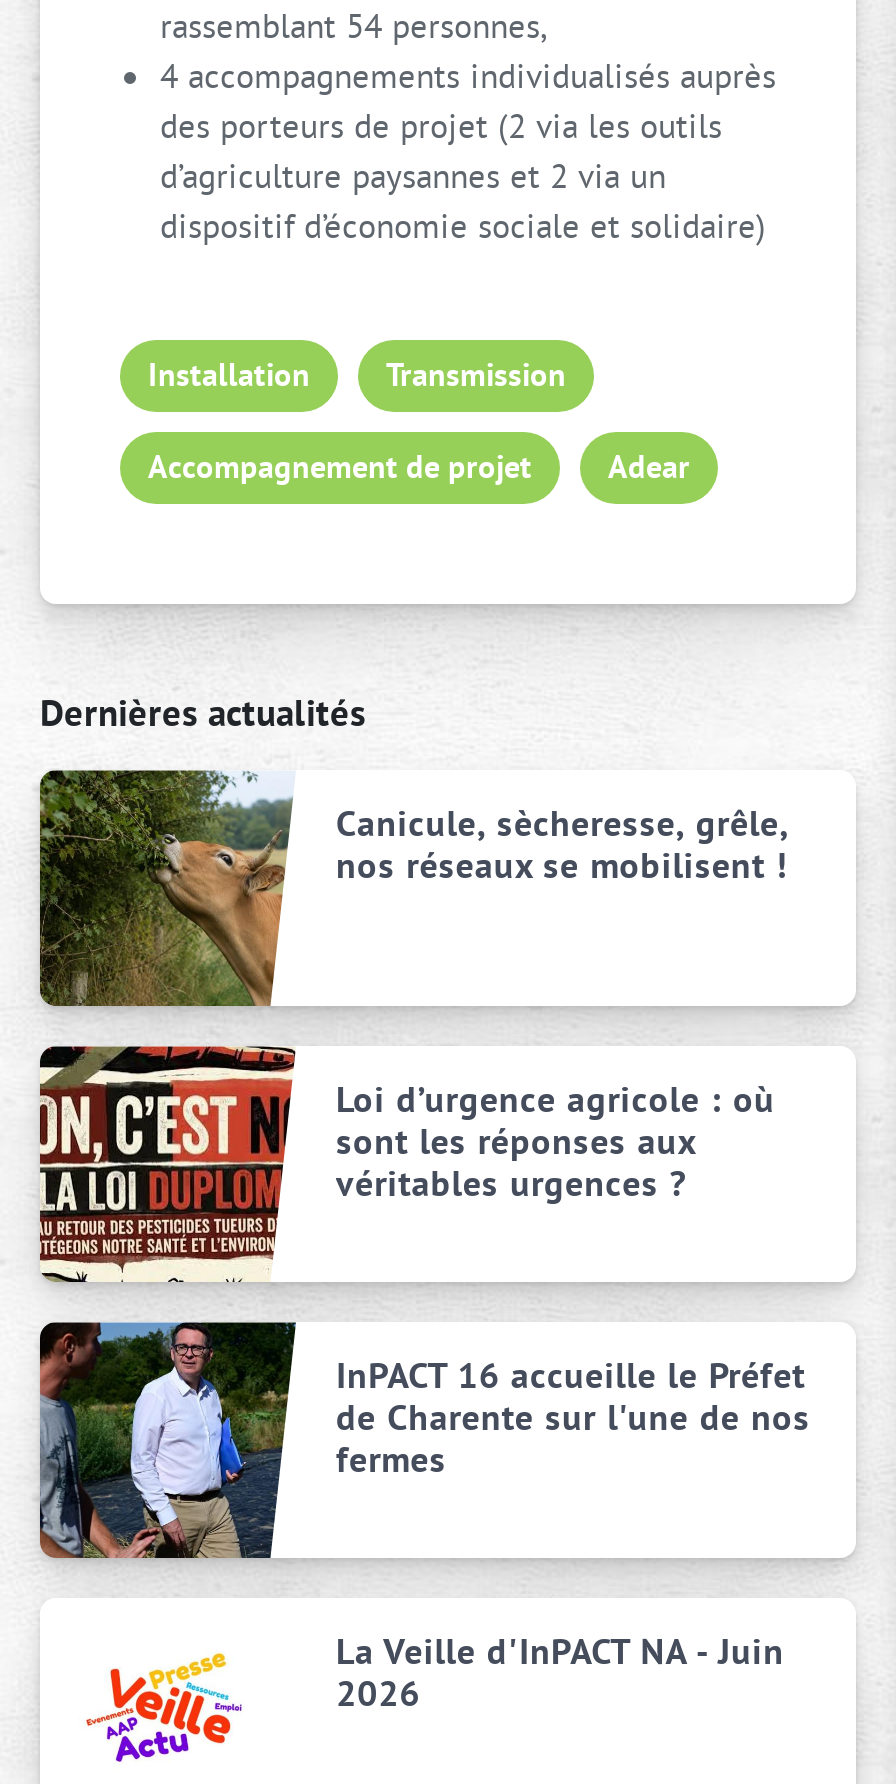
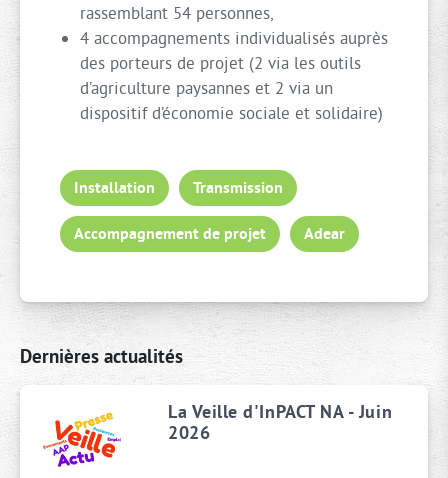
[38,768,852,1578] [image] | Canicule, sècheresse, grêle, | nos réseaux se mobilisent ! -> none
[336,1076,775,1206] Loi d’urgence agricole : où | sont les réponses aux | véritables urgences ? -> none
[336,1352,810,1482] InPACT 16 accueille le Préfet | de Charente sur l'une de nos | fermes -> none

